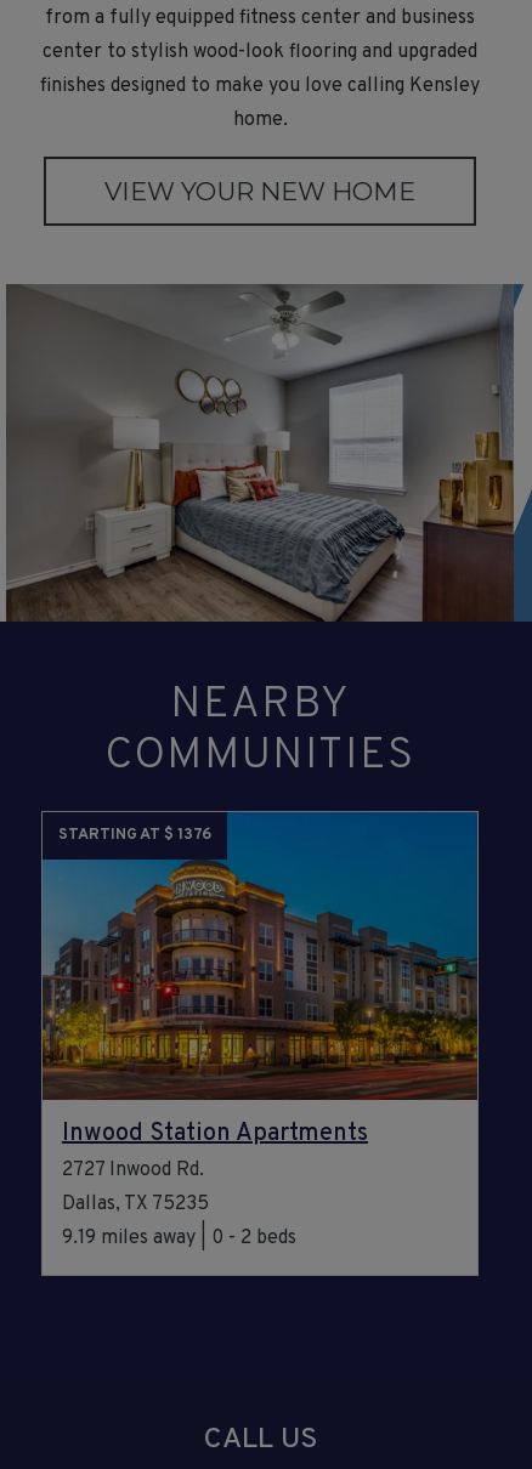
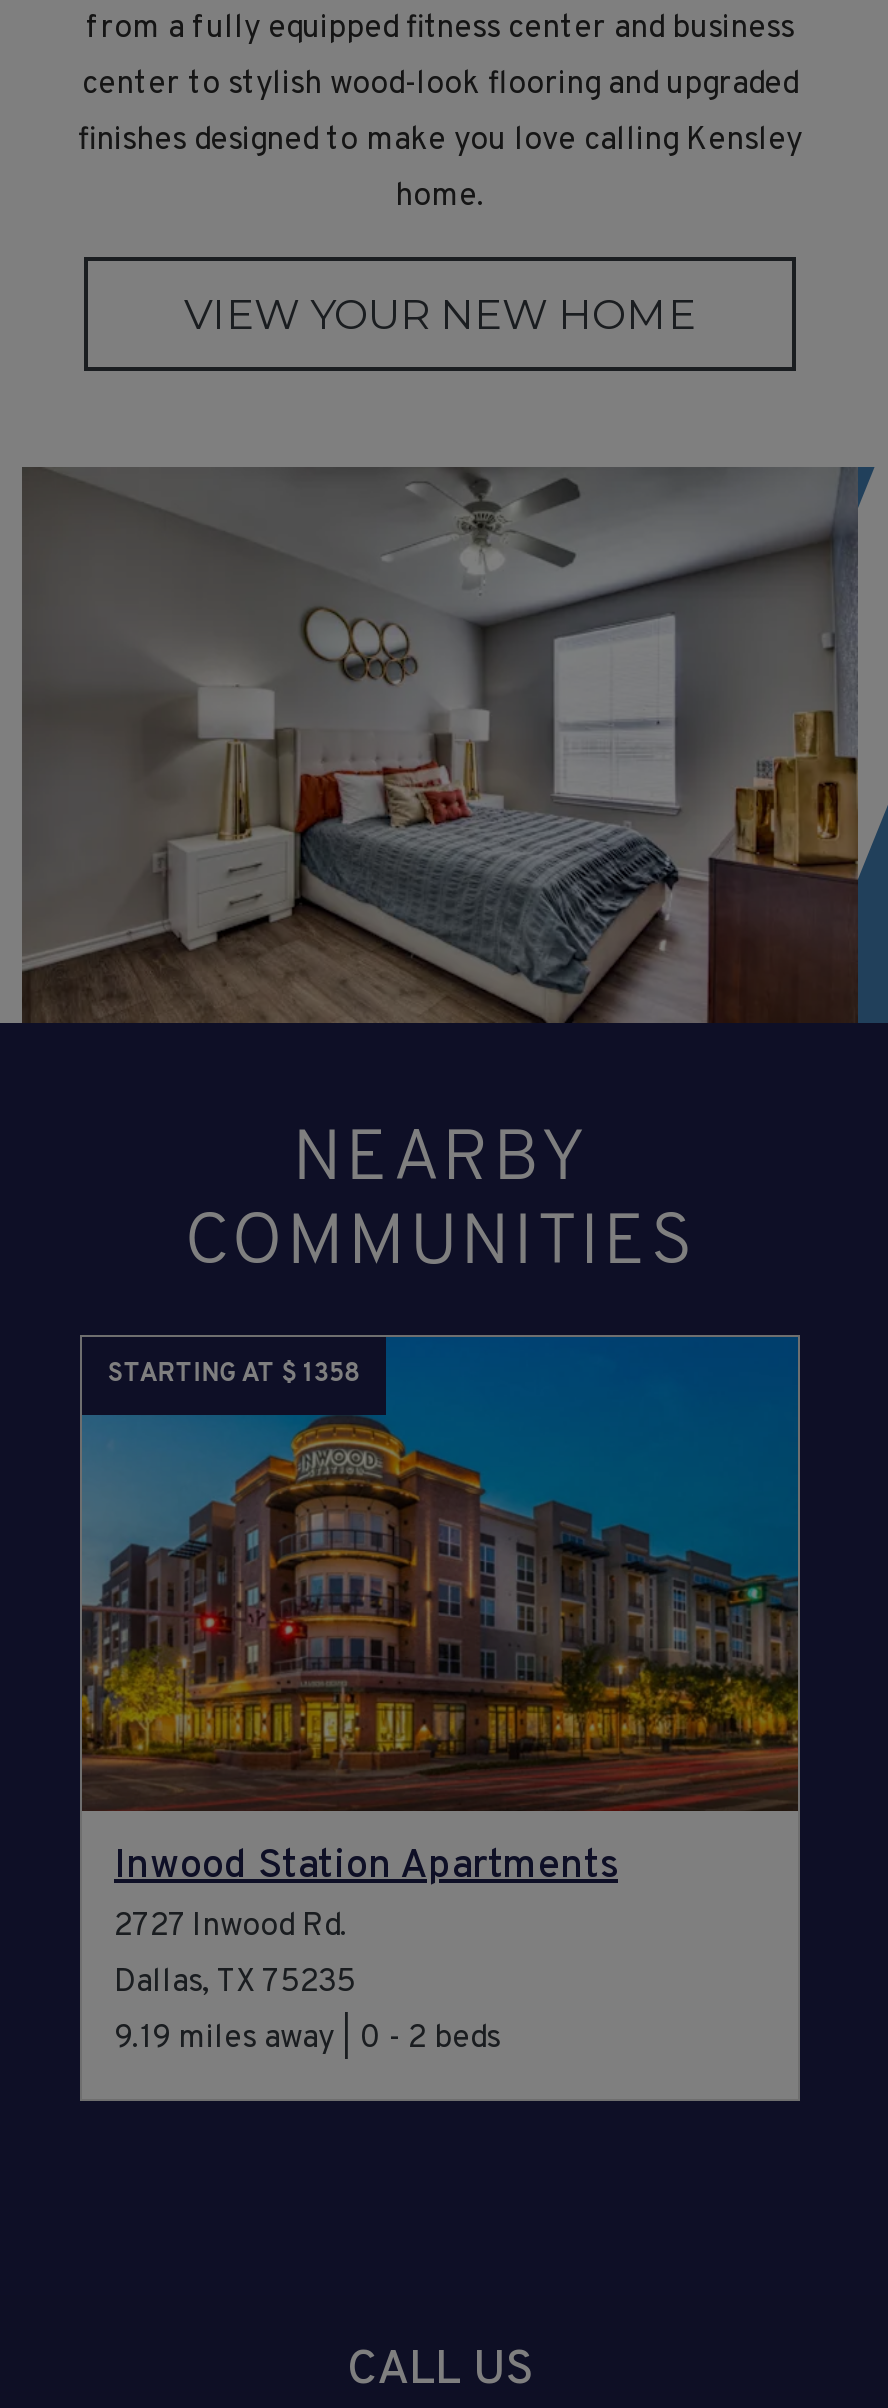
[58,826,211,845] STARTING AT $1376 -> [108,1359,360,1391] STARTING AT $1358

